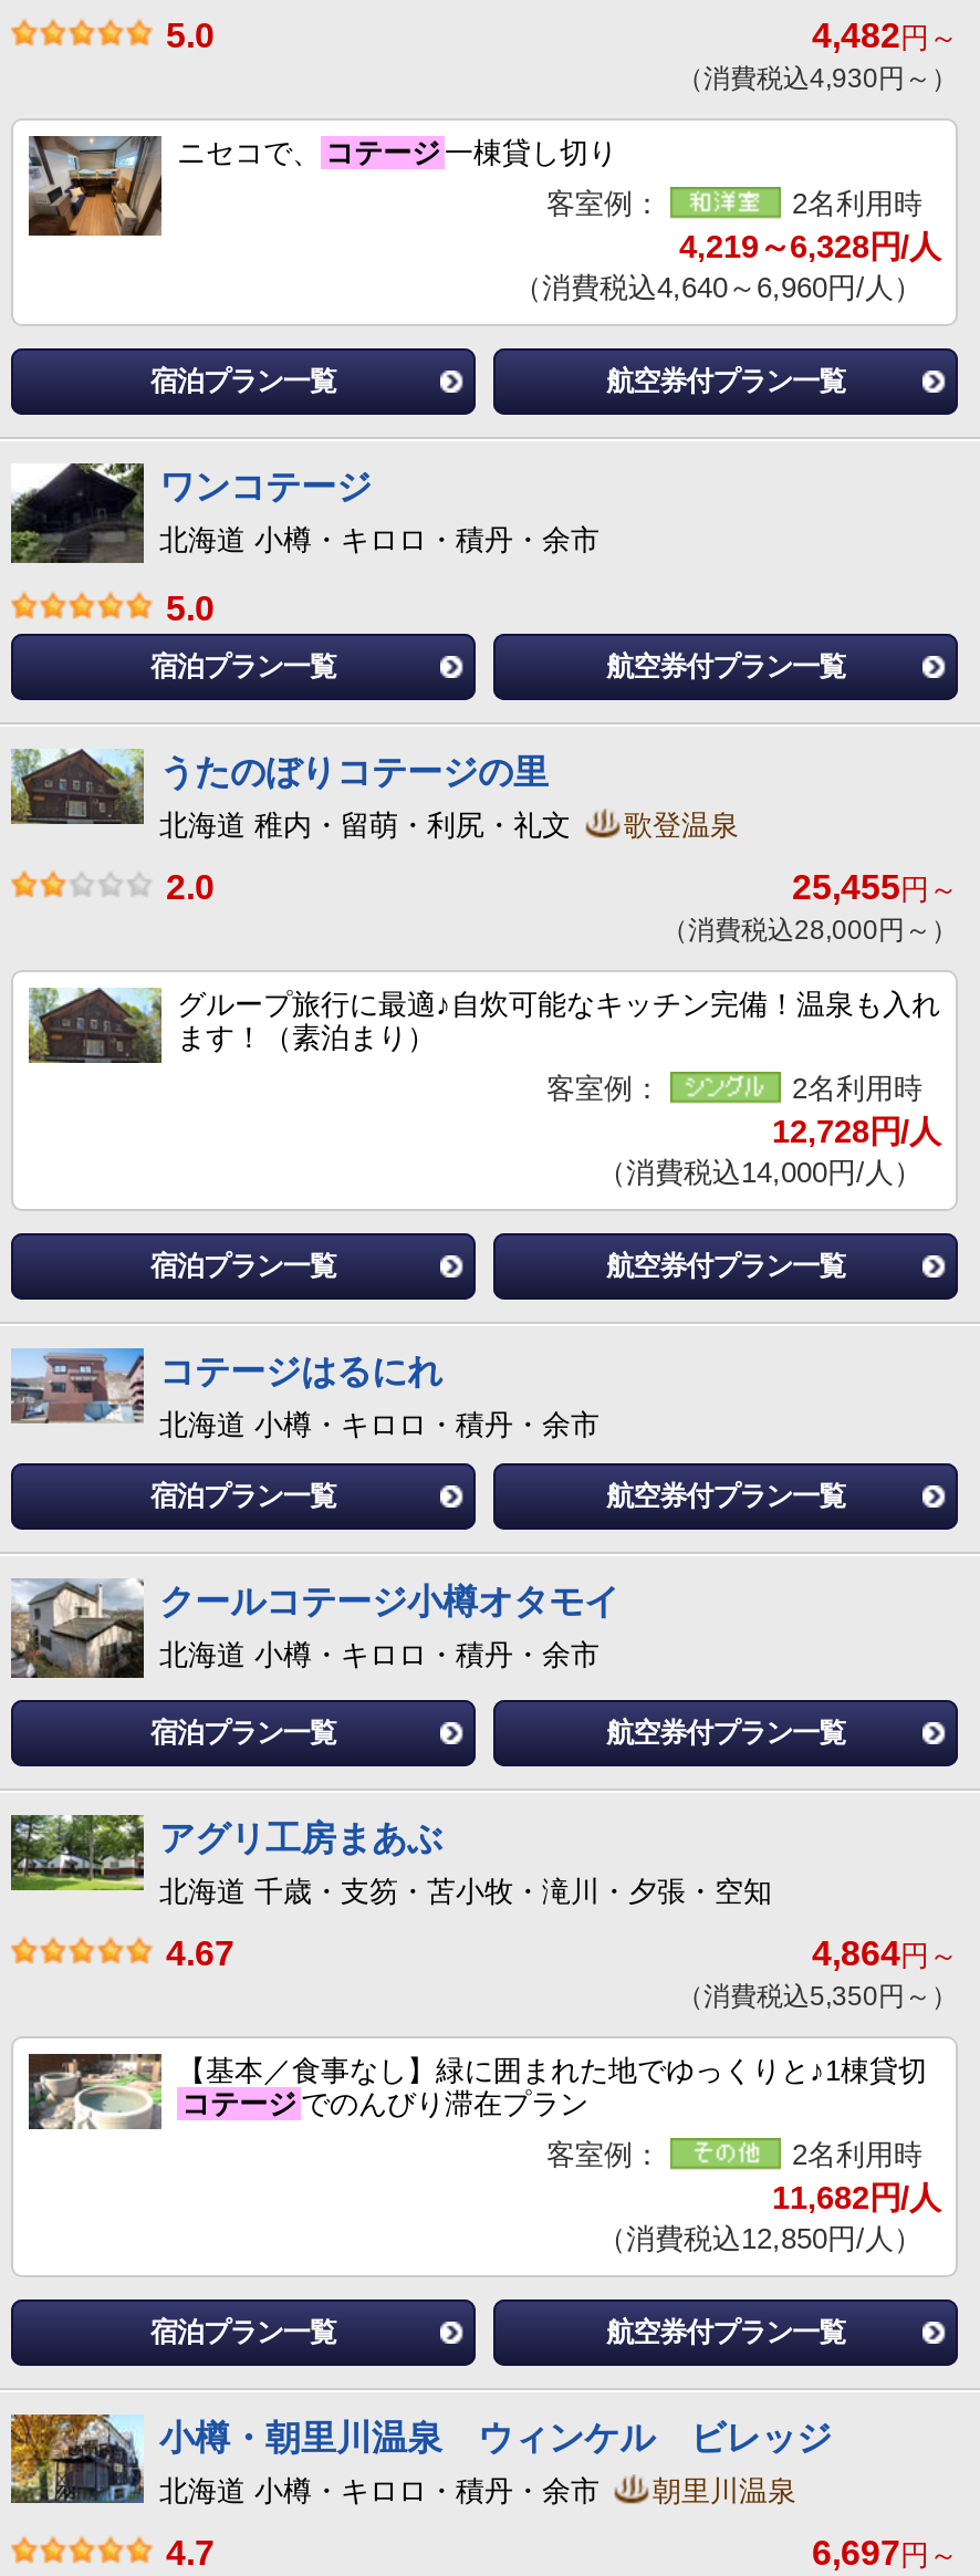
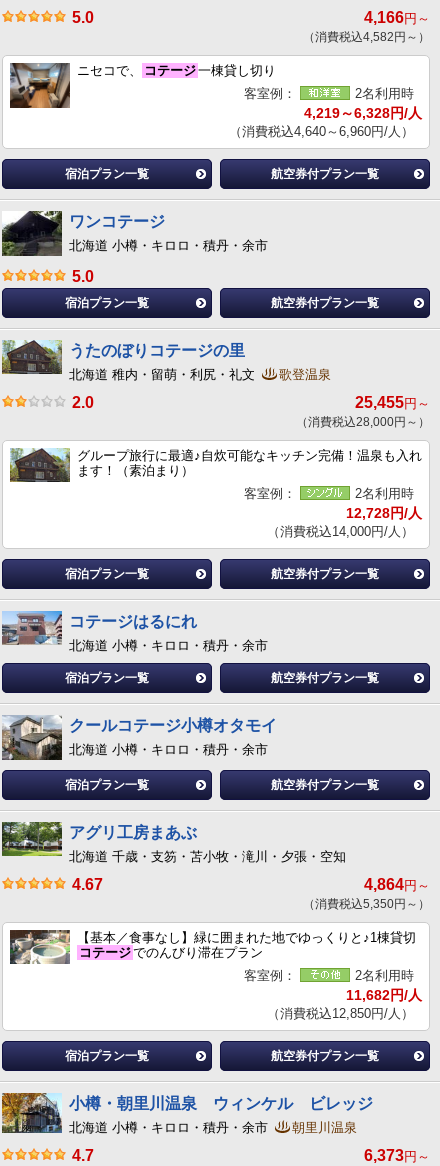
[812,16,958,53] 4,482円～ -> [364,9,430,26] 4,166円～
[677,62,958,93] （消費税込4,930円～） -> [303,30,430,44] （消費税込4,582円～）
[812,2535,958,2572] 6,697円～ -> [364,1147,430,1164] 6,373円～

